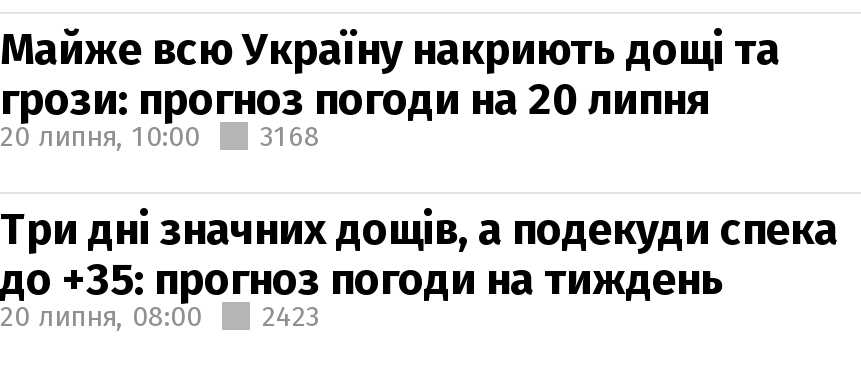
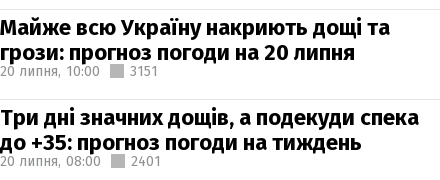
[0,119,320,153] 20 липня, 10:00 3168 -> [0,62,158,79] 20 липня, 10:00 3151
[0,299,320,333] 20 липня, 08:00 2423 -> [0,152,161,169] 20 липня, 08:00 2401

